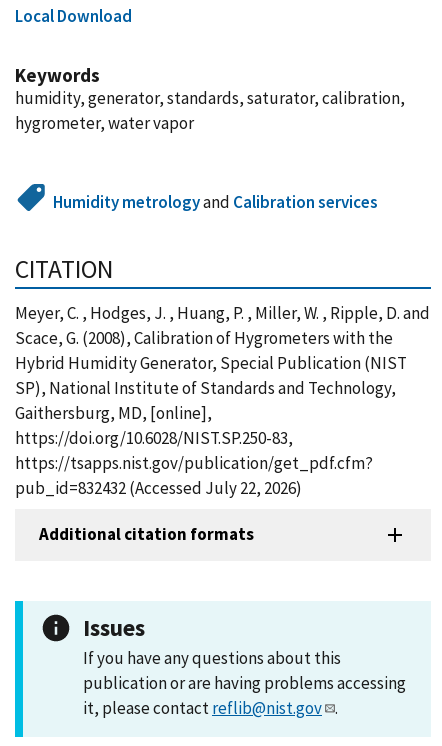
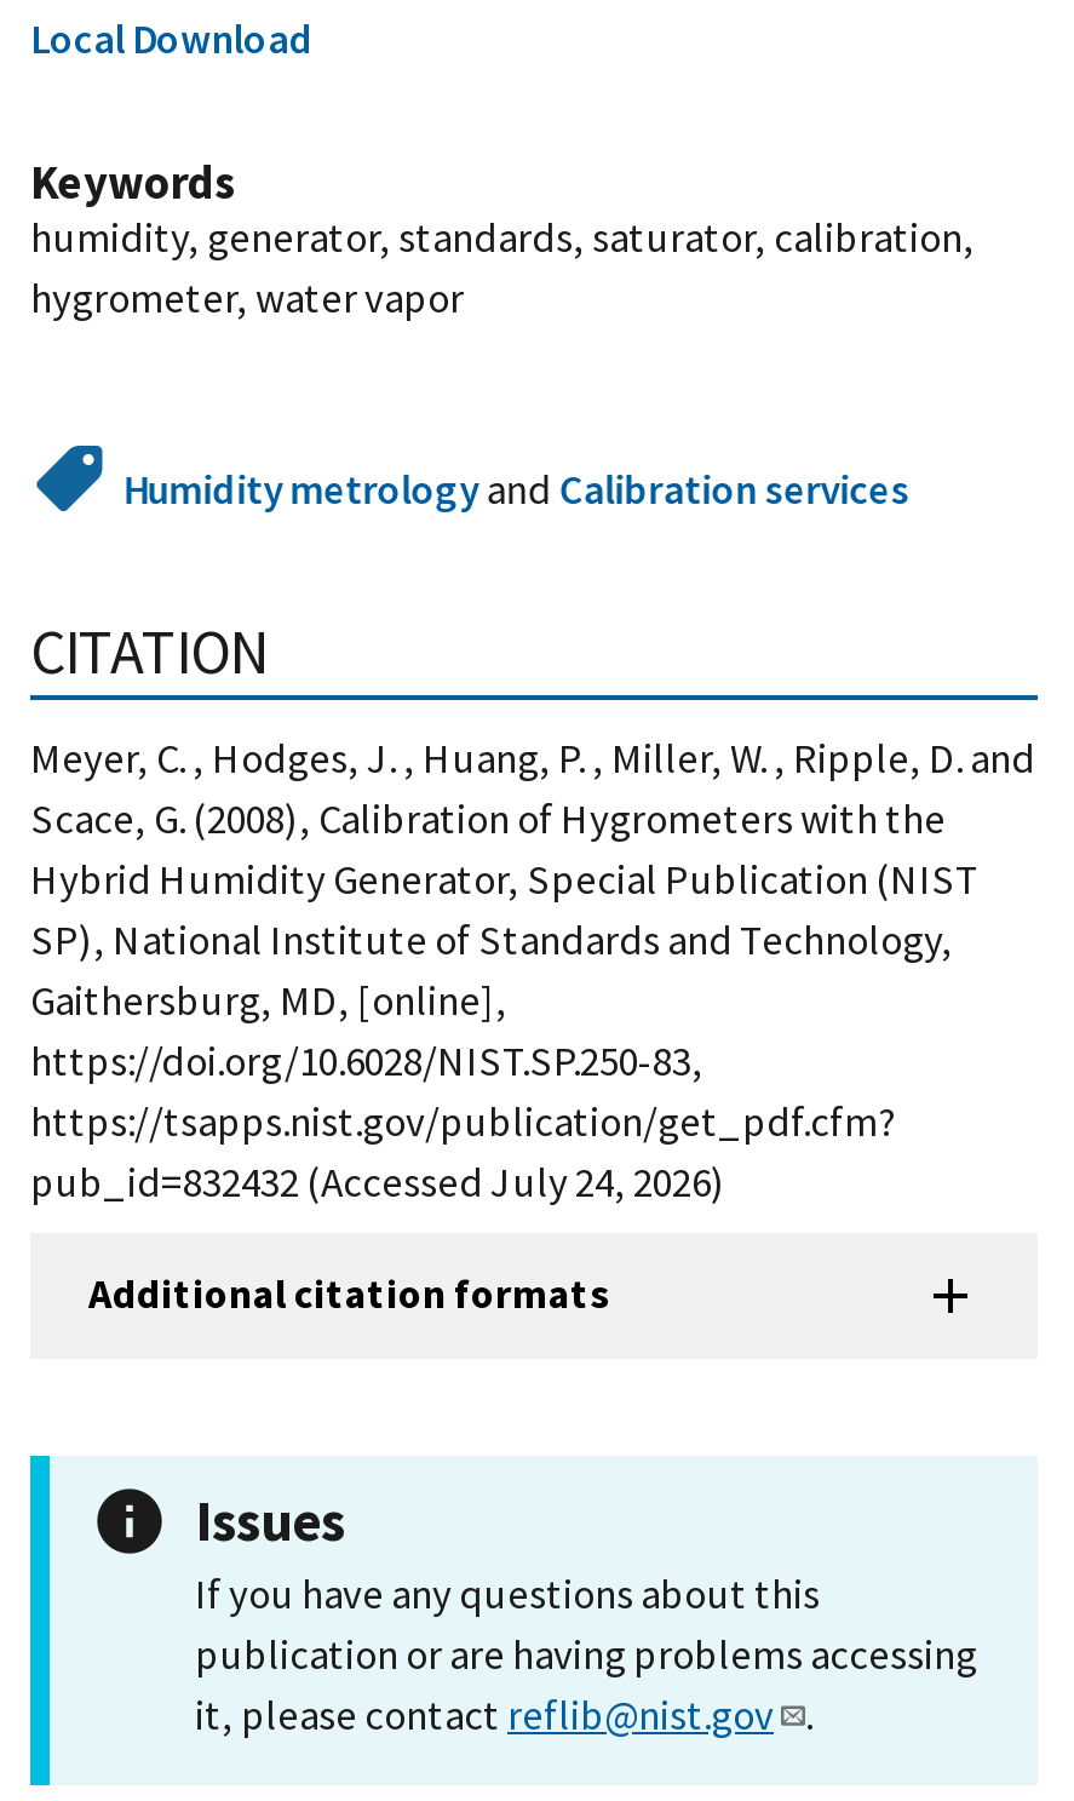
[15,477,302,499] pub_id=832432 (Accessed July 22, 2026) -> [30,1155,725,1208] pub_id=832432 (Accessed July 24, 2026)

